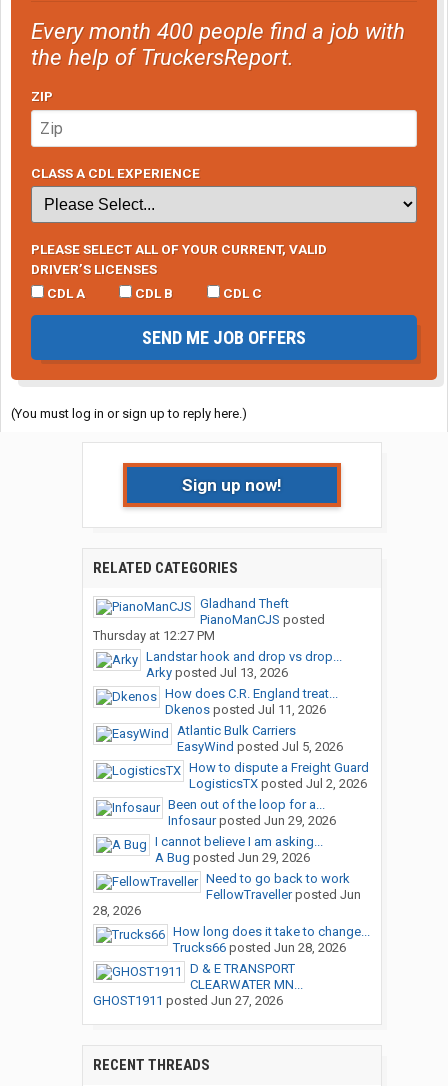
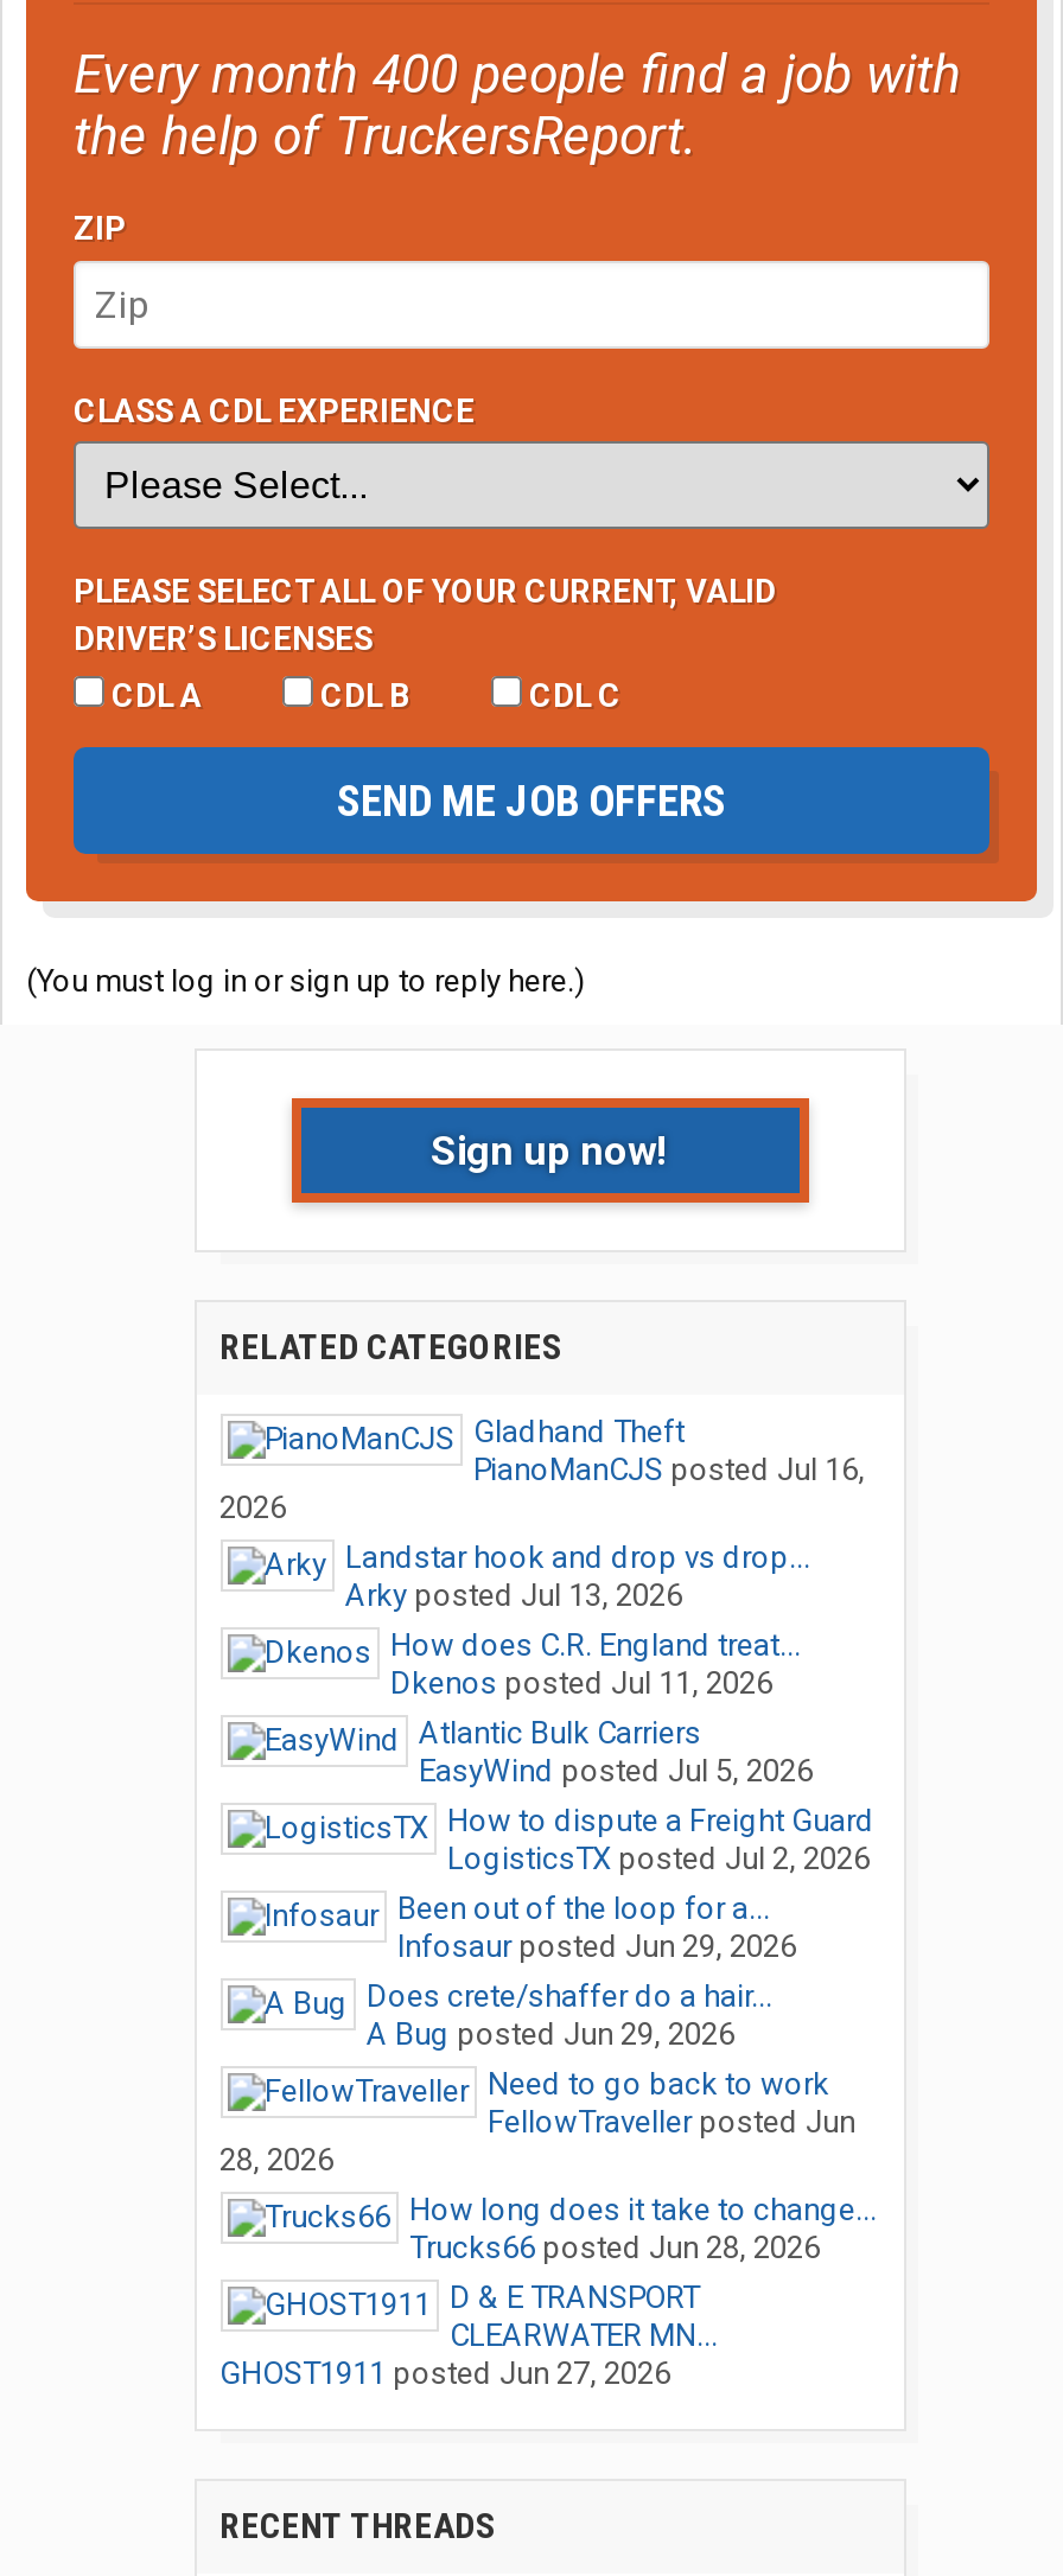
[92,612,324,643] PianoManCJS posted | Thursday at 12:27 PM -> [219,1452,865,1525] PianoManCJS posted Jul 16, | 2026
[154,834,322,849] I cannot believe I am asking... -> [367,1978,772,2014] Does crete/shaffer do a hair...

